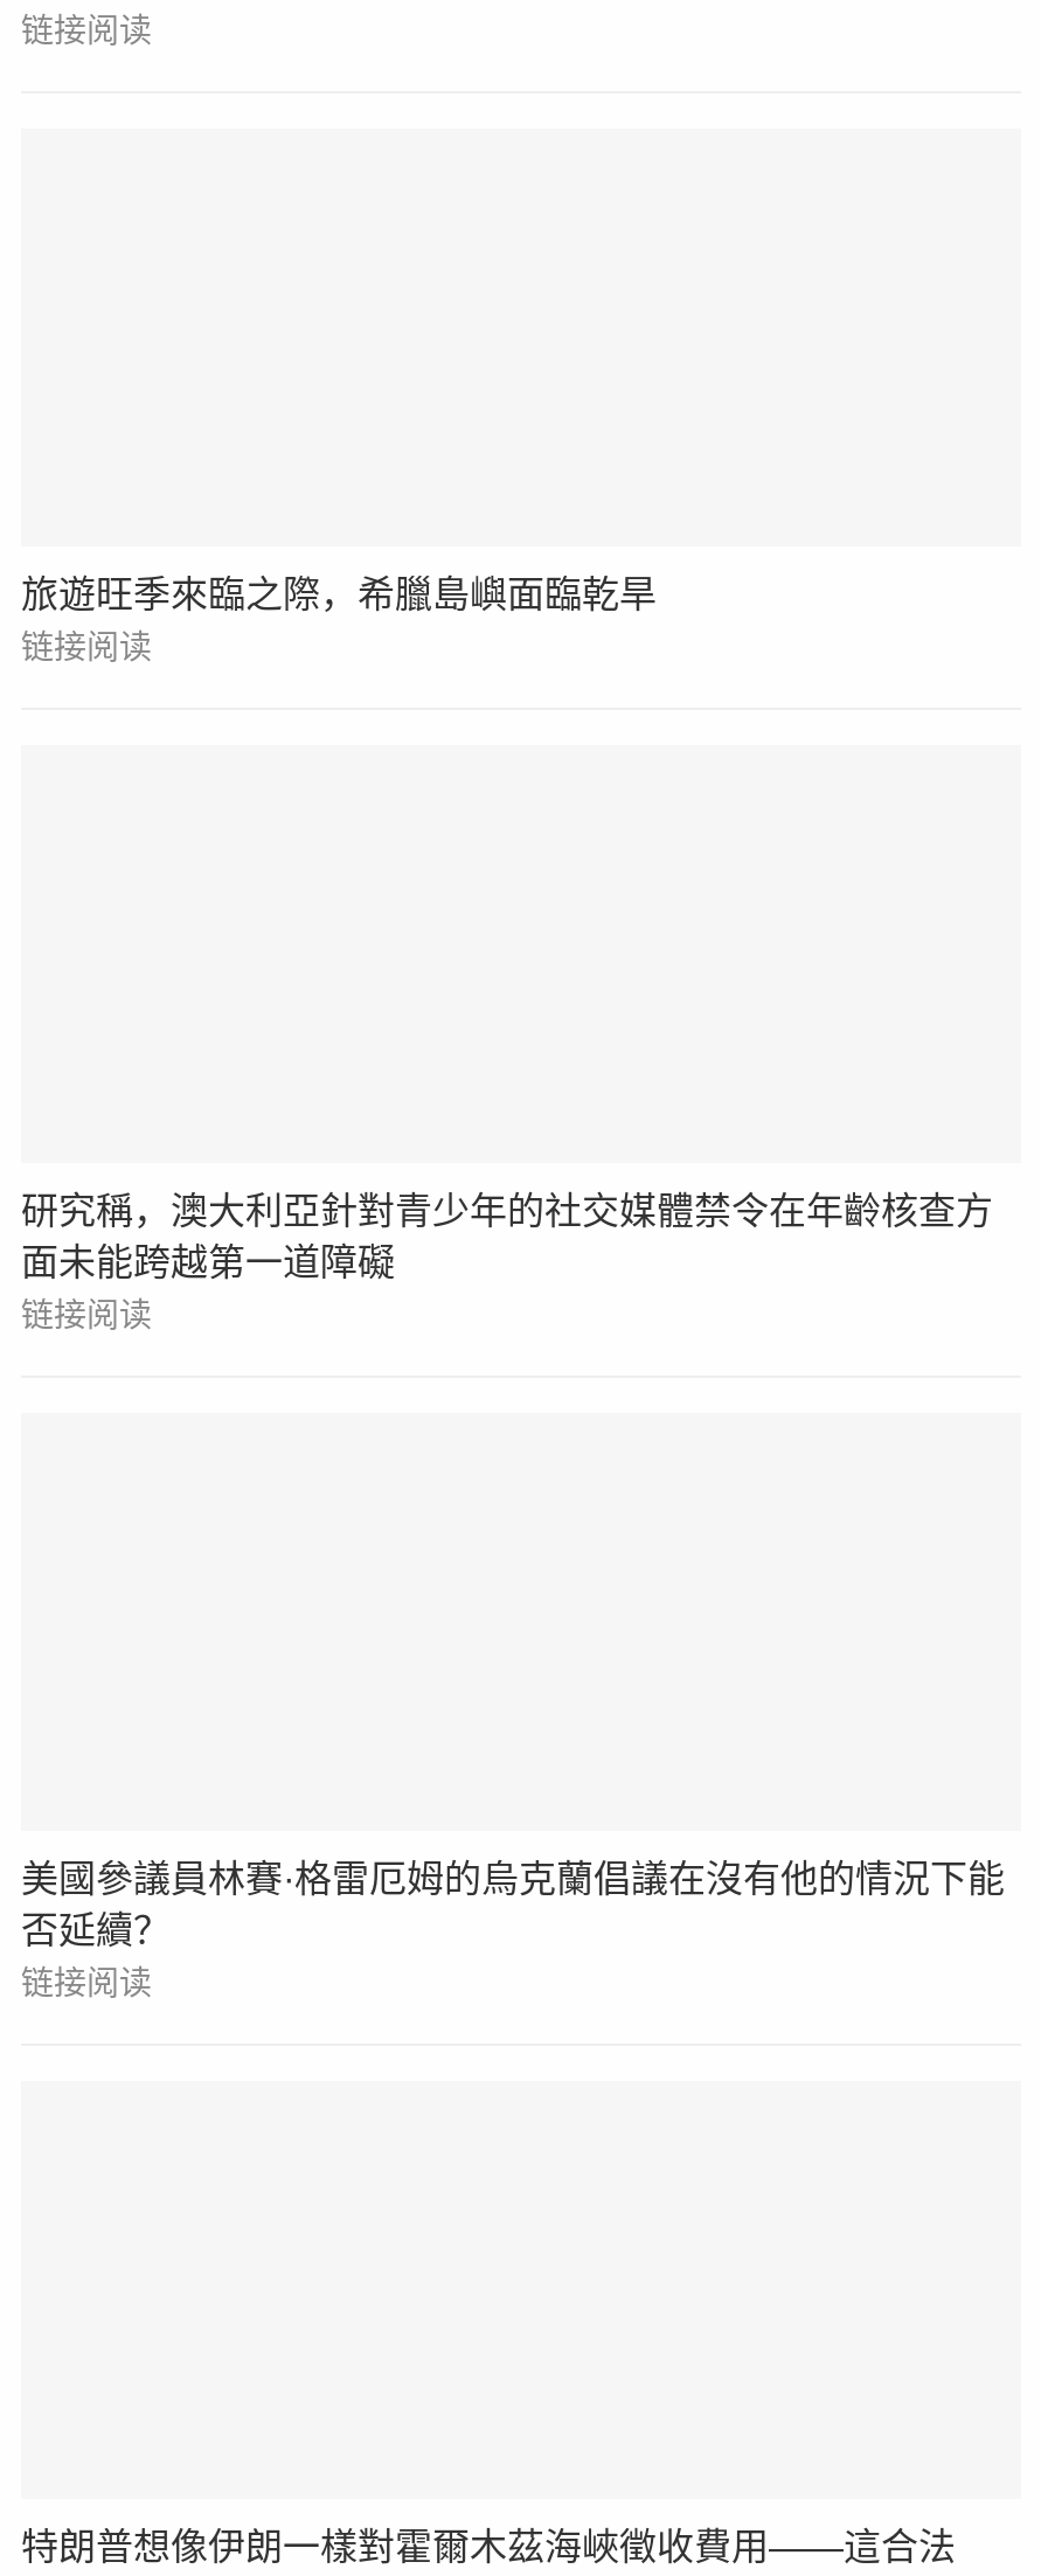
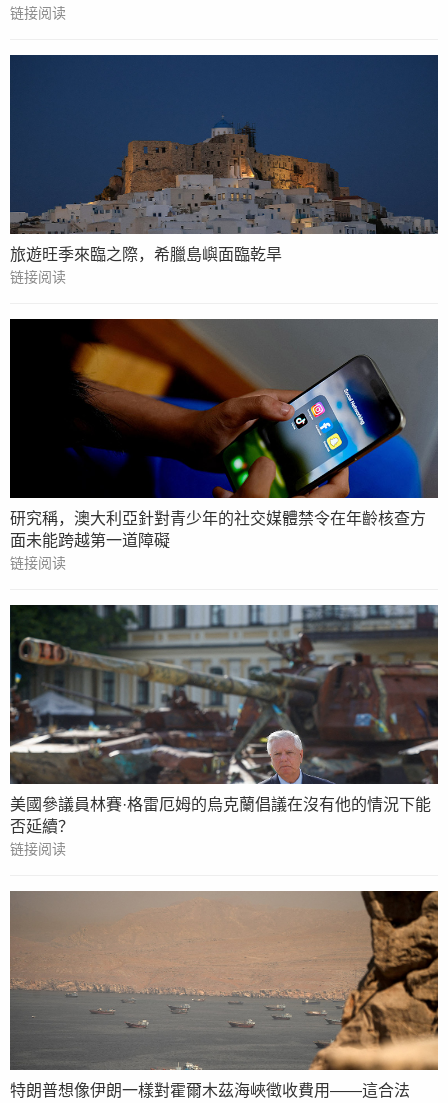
none -> [9,54,439,235] [image]
none -> [9,318,439,499] [image]
none -> [9,604,439,785] [image]
none -> [9,890,439,1071] [image]

